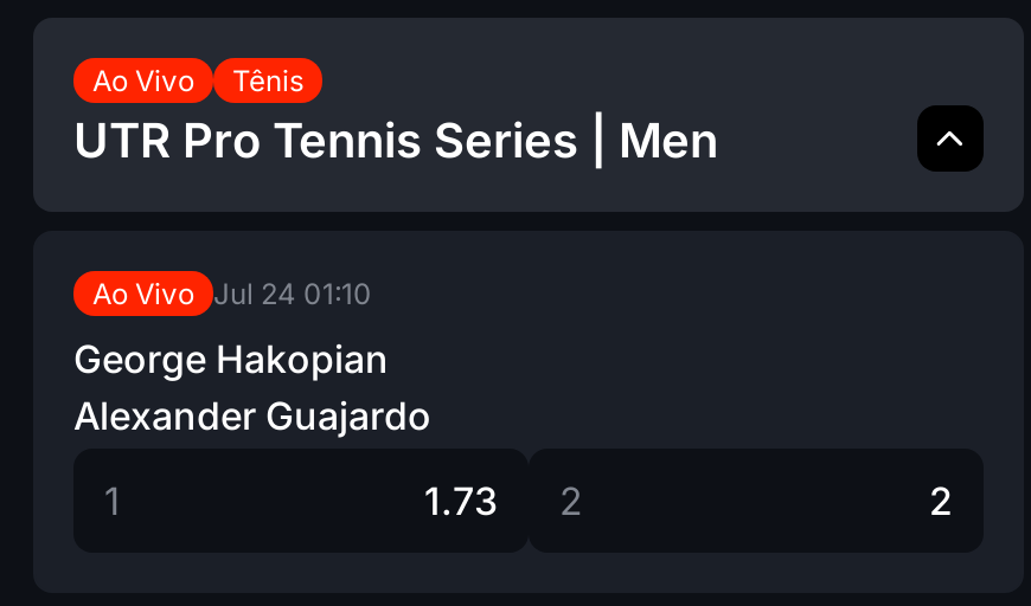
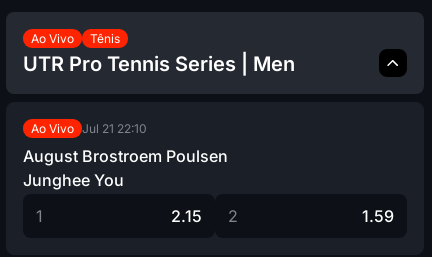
[92,275,372,311] Ao Vivo Jul 24 01:10 -> [31,120,147,136] Ao Vivo Jul 21 22:10
[73,335,431,439] George Hakopian | Alexander Guajardo -> [23,146,228,190] August Brostroem Poulsen | Junghee You
[424,477,583,524] 1.73 2 -> [171,206,238,226] 2.15 2
[929,477,953,524] 2 -> [362,206,394,226] 1.59

